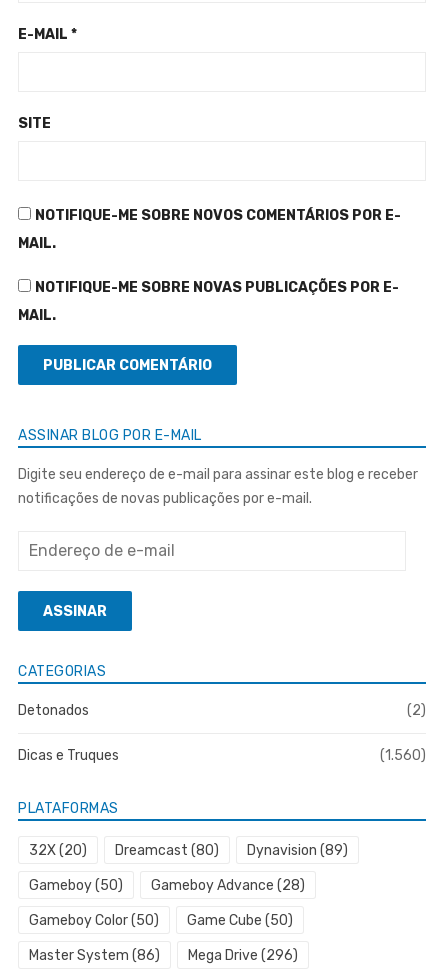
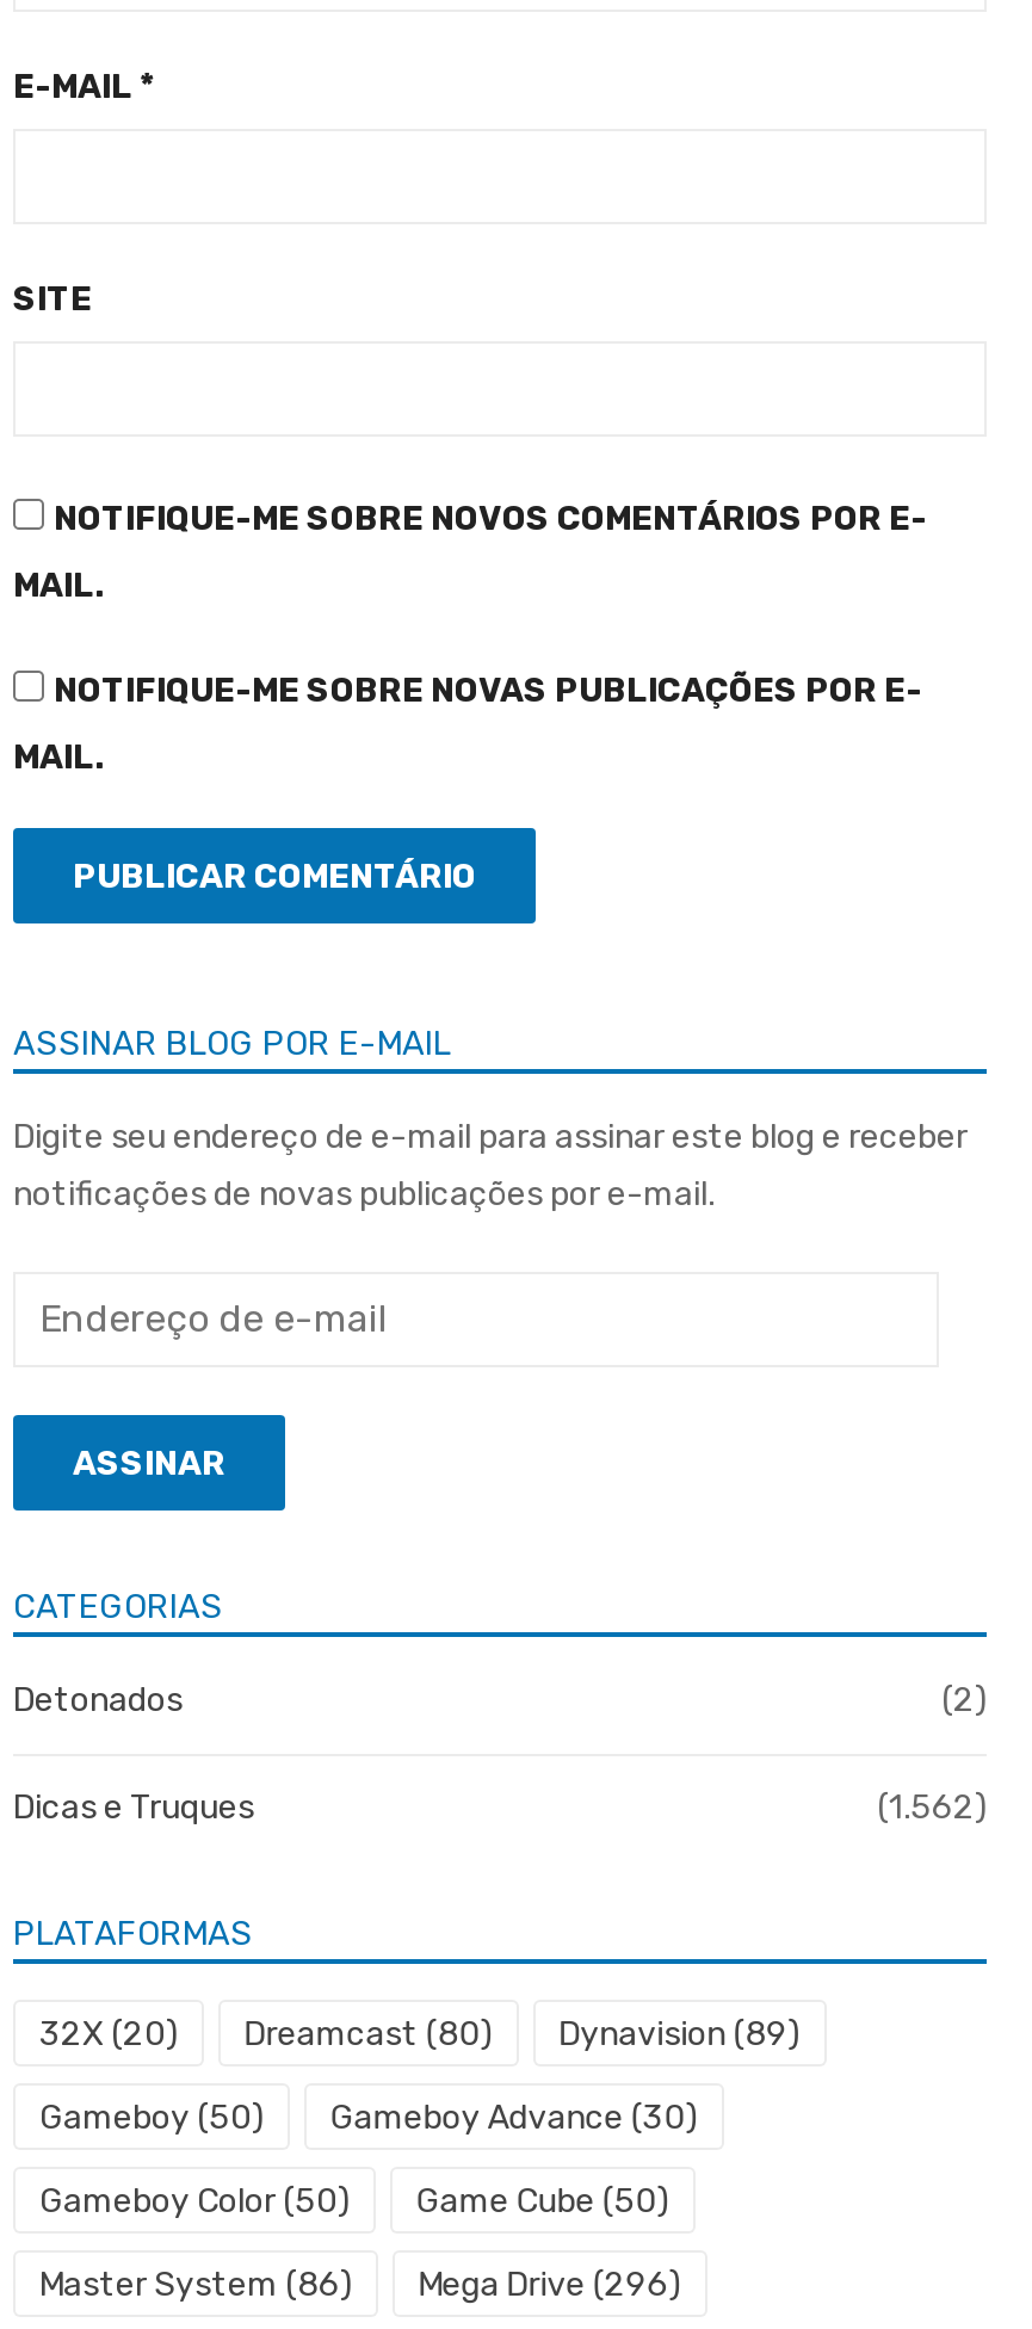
[380,747,426,764] (1.560) -> [877,1787,987,1828] (1.562)
[151,877,305,894] Gameboy Advance (28) -> [330,2098,697,2138] Gameboy Advance (30)

